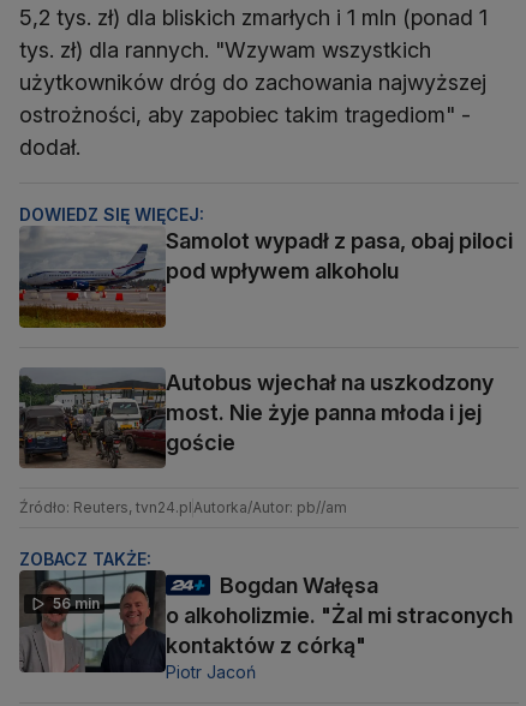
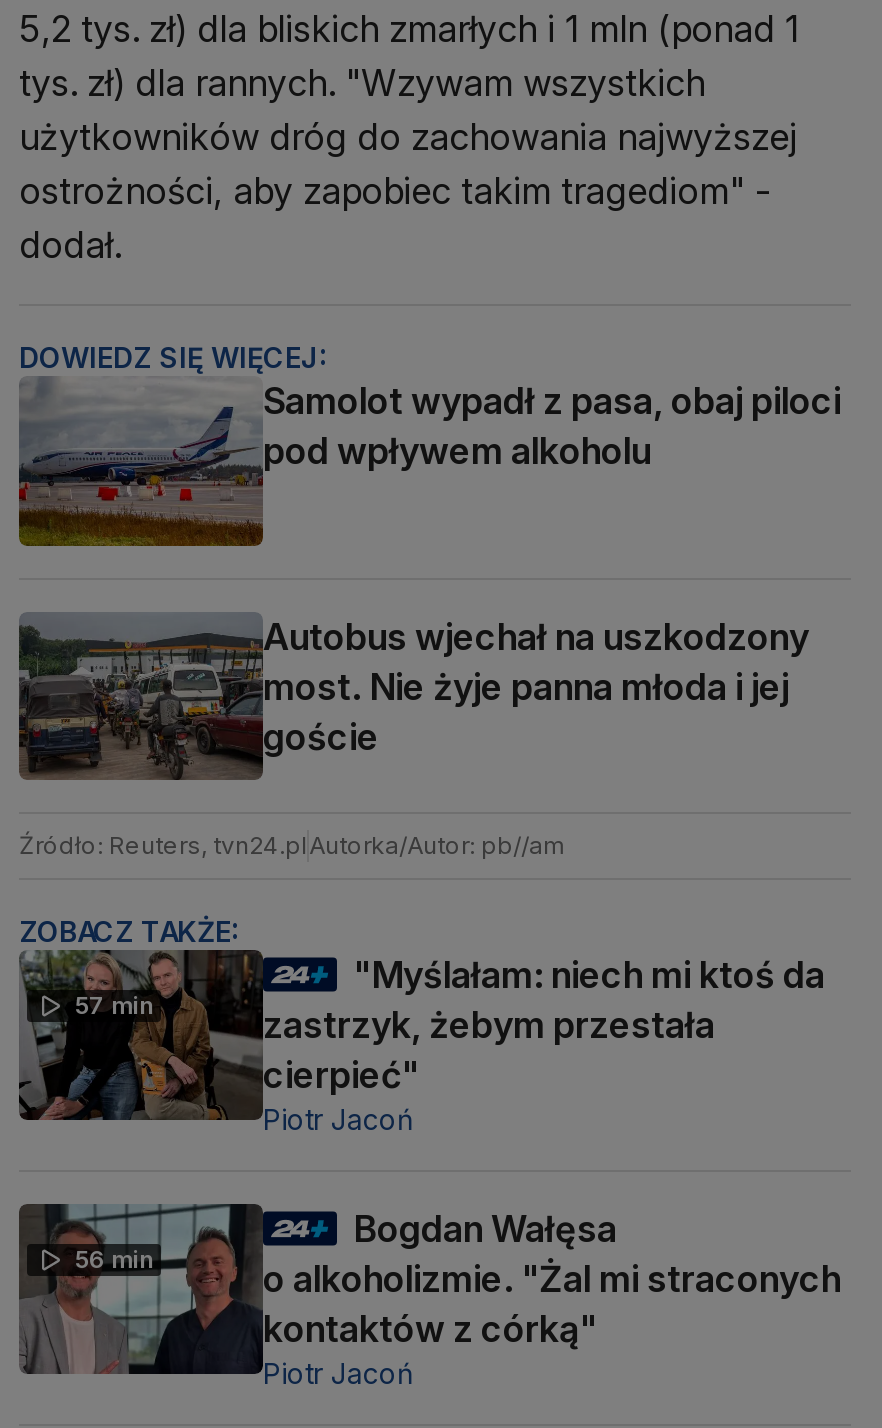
none -> [19,954,263,1122] [image] | 57 min
none -> [263,954,825,1136] "Myślałam: niech mi ktoś da | zastrzyk, żebym przestała | cierpieć" | Piotr Jacoń

